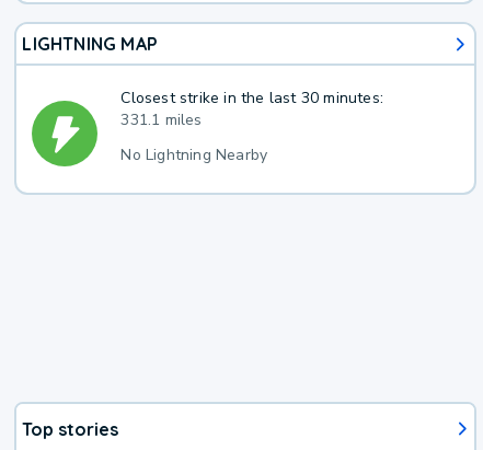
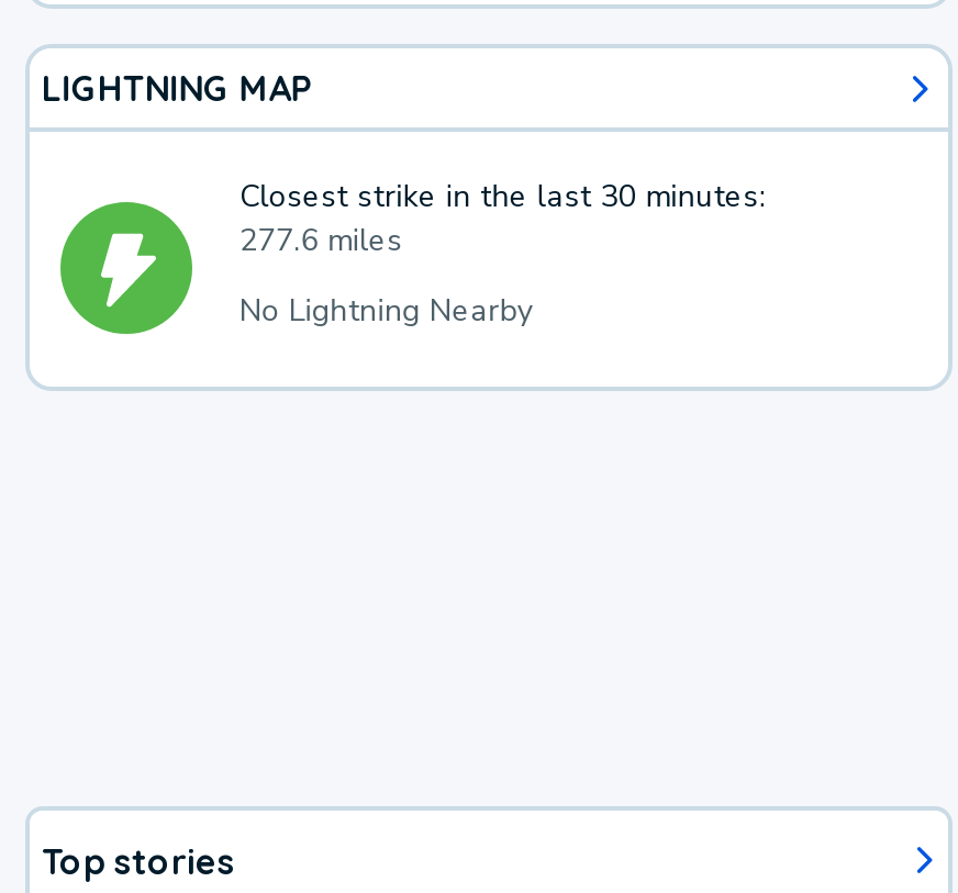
[121,109,202,130] 331.1 miles -> [239,219,402,261] 277.6 miles

